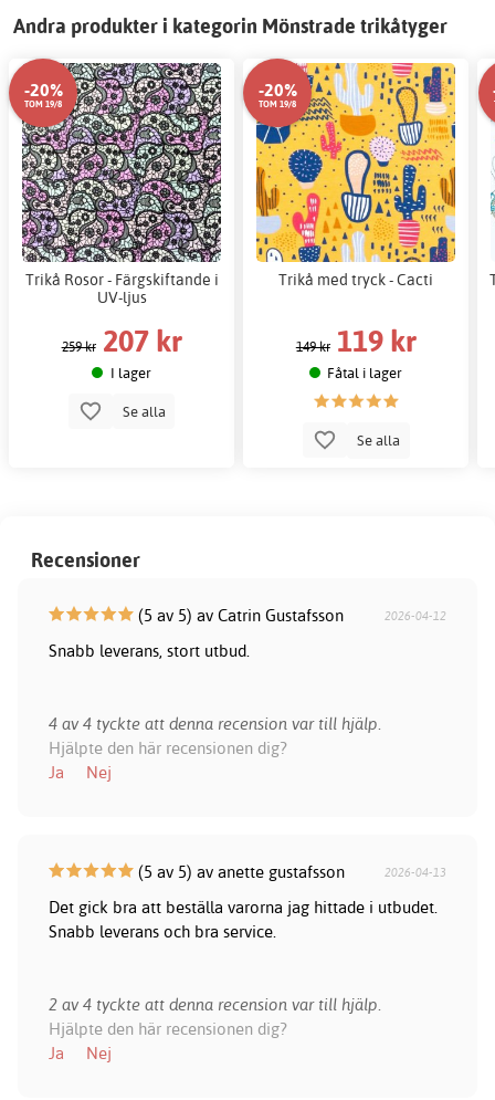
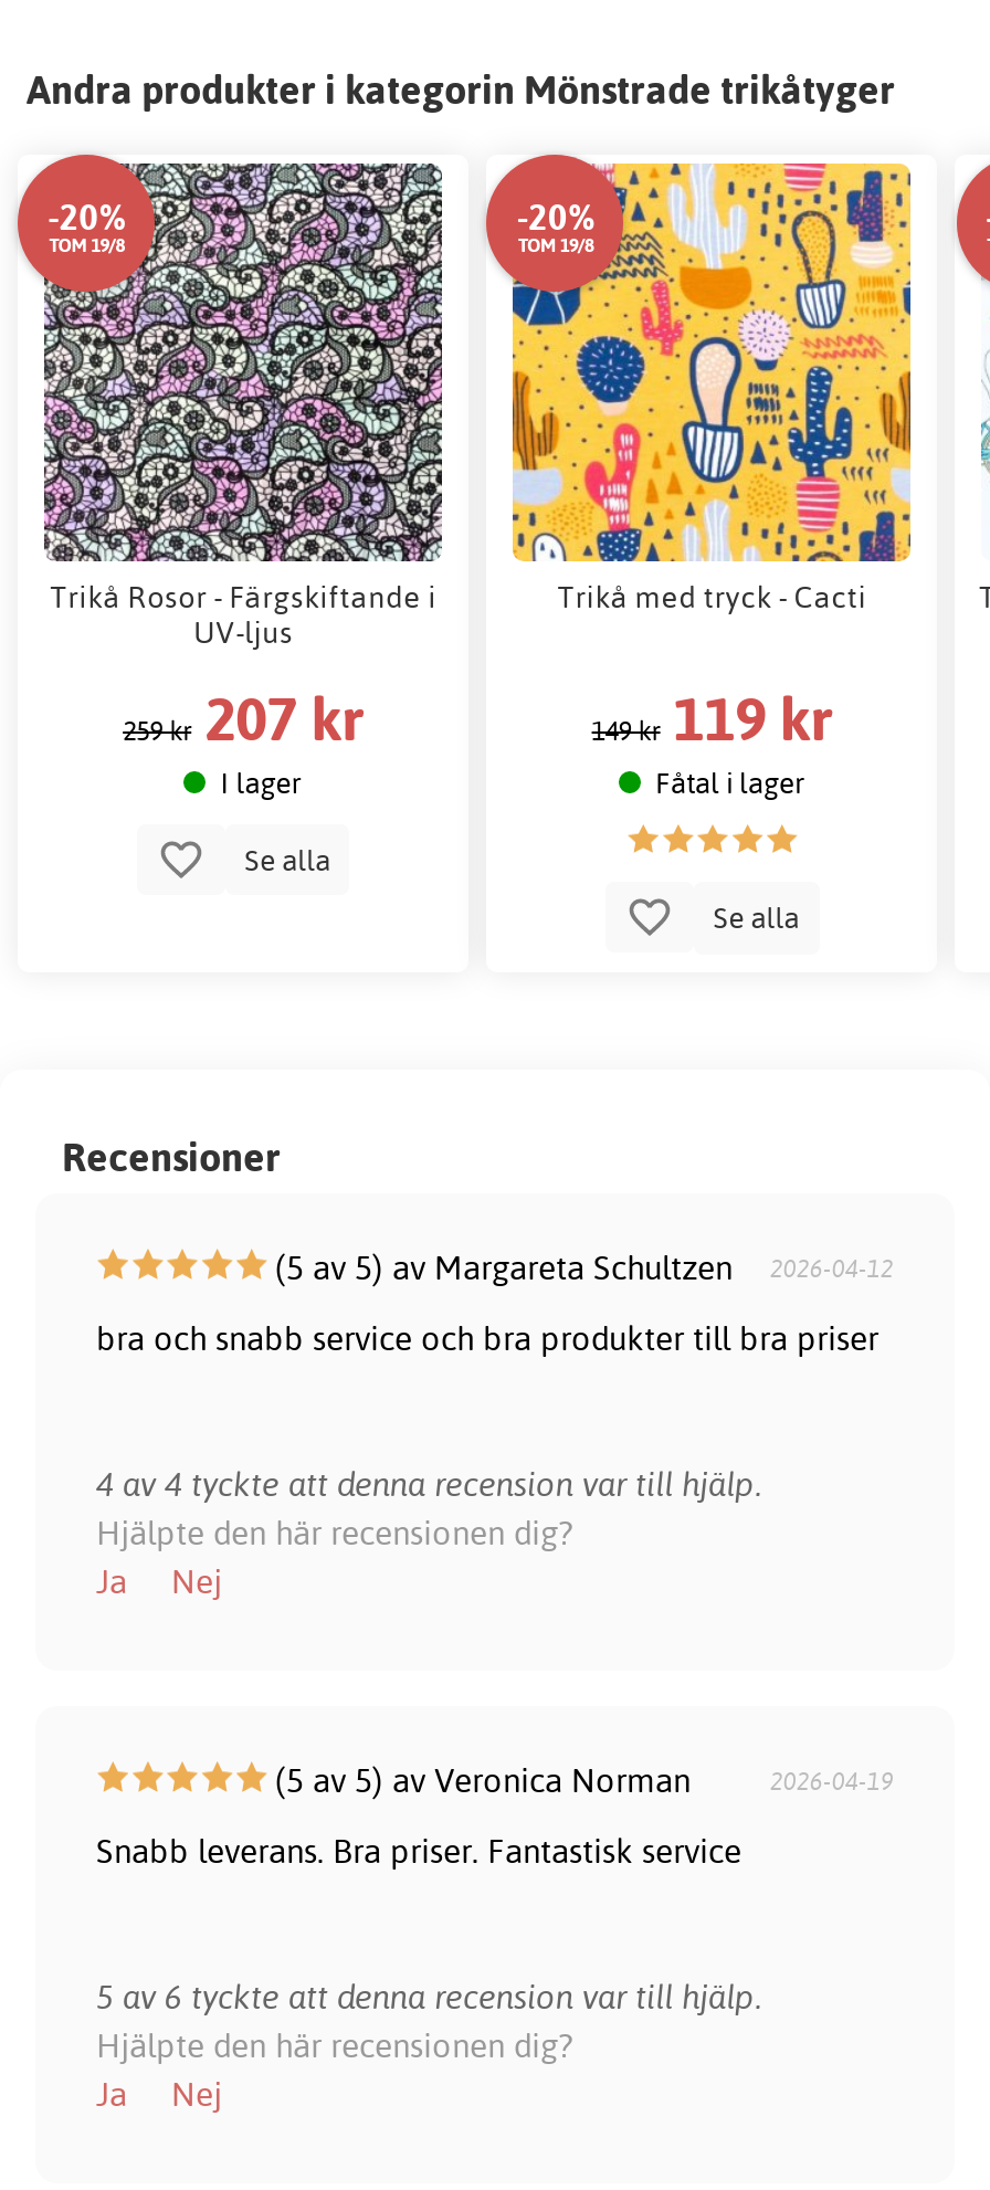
[133,605,343,626] (5 av 5) av Catrin Gustafsson -> [266,1246,733,1288] (5 av 5) av Margareta Schultzen
[48,640,249,661] Snabb leverans, stort utbud. -> [96,1317,878,1359] bra och snabb service och bra produkter till bra priser
[133,861,447,882] (5 av 5) av anette gustafsson | 2026-04-13 -> [266,1759,894,1801] (5 av 5) av Veronica Norman | 2026-04-19
[48,897,437,942] Det gick bra att beställa varorna jag hittade i utbudet. | Snabb leverans och bra service. -> [96,1830,741,1872] Snabb leverans. Bra priser. Fantastisk service
[48,994,381,1015] 2 av 4 tyckte att denna recension var till hjälp. -> [96,1976,761,2018] 5 av 6 tyckte att denna recension var till hjälp.

